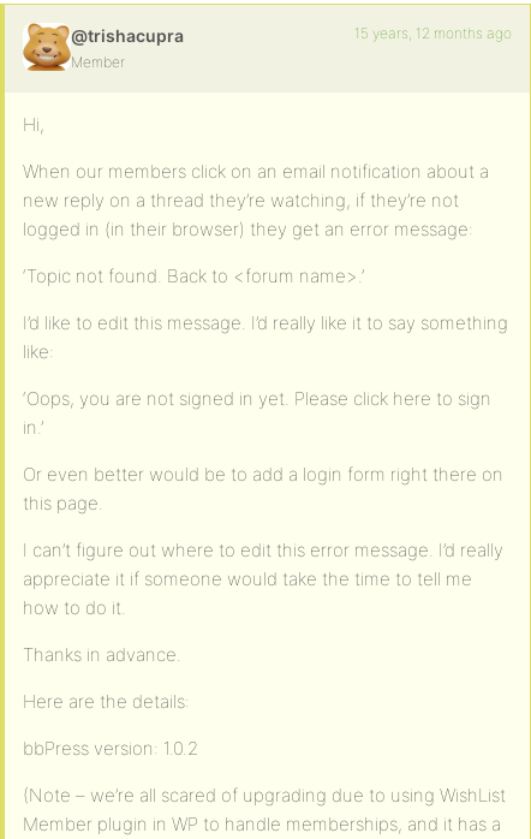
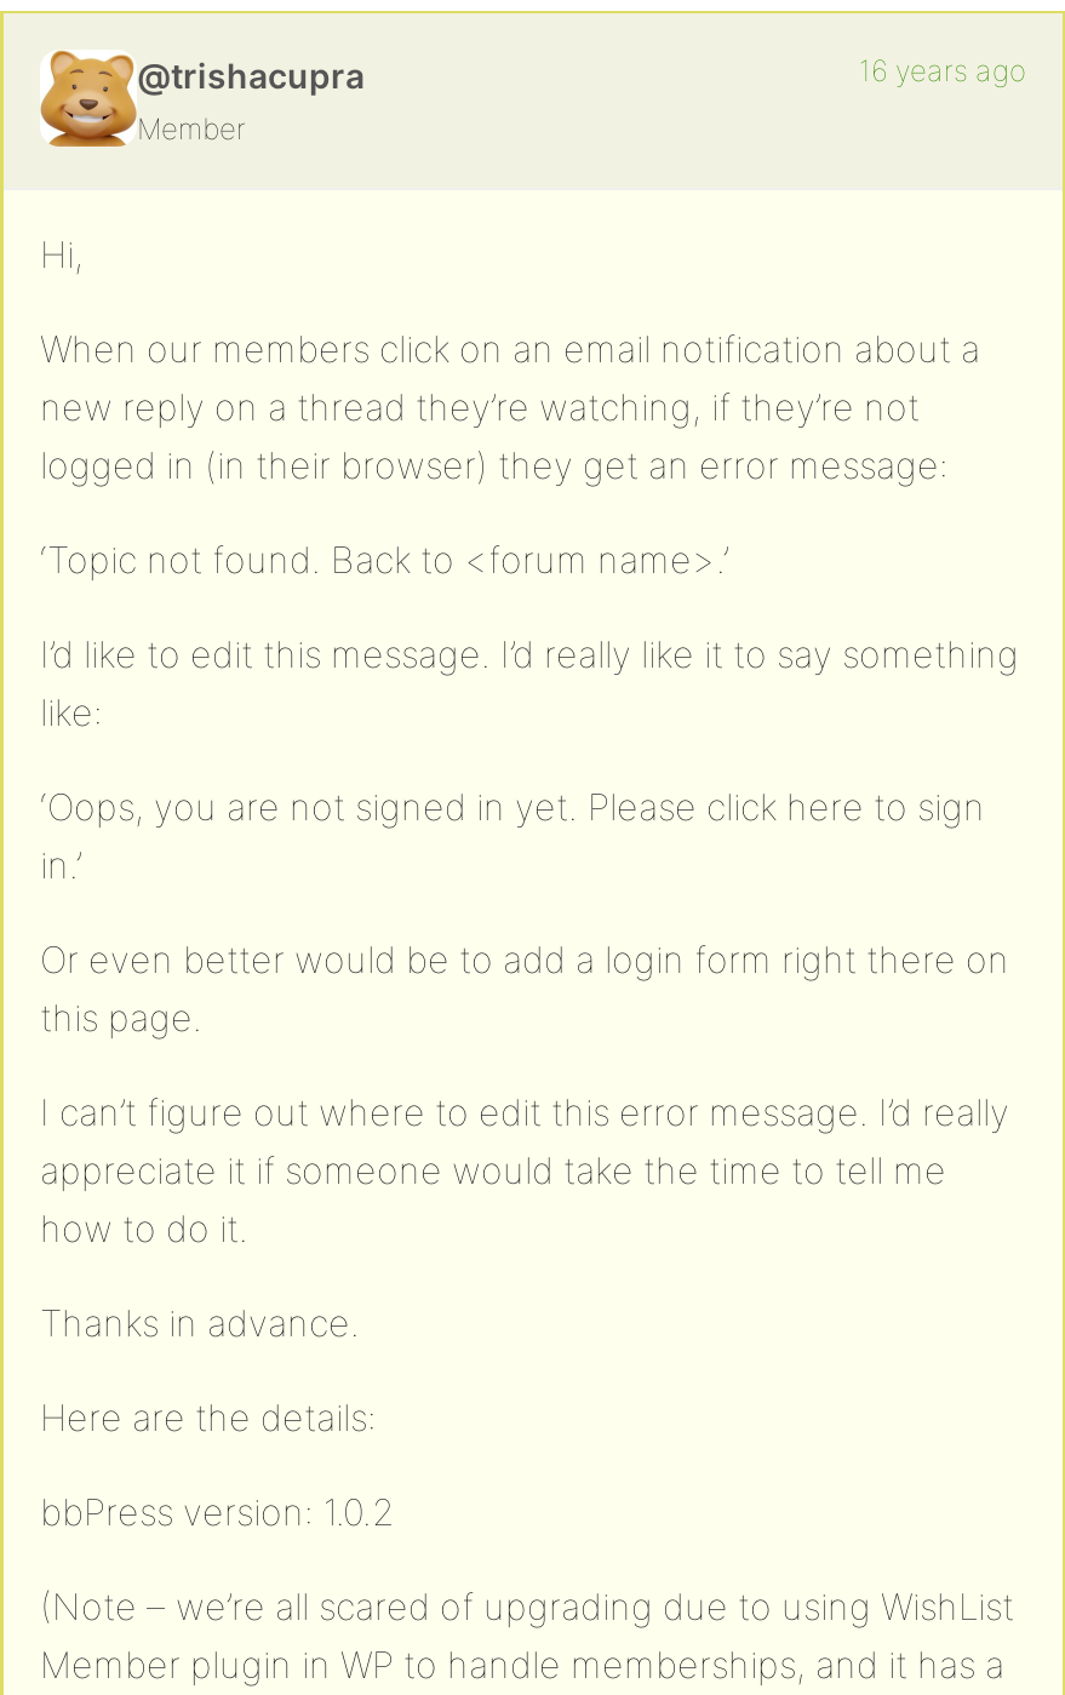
[354,24,512,42] 15 years, 12 months ago -> [859,52,1026,88] 16 years ago

